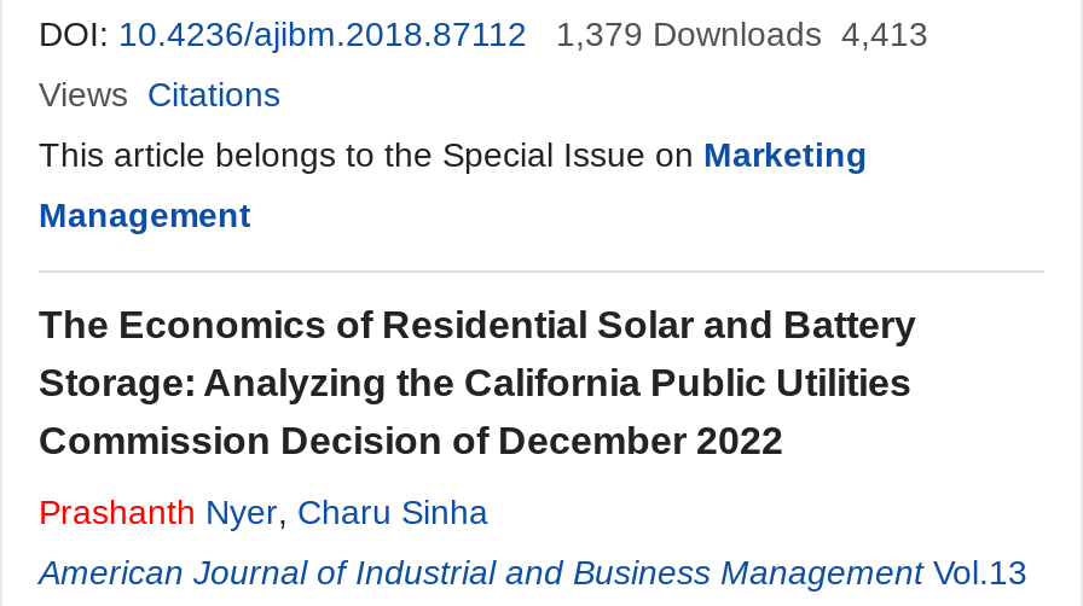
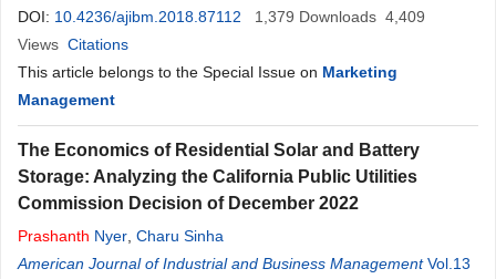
[39,14,928,53] DOI: 10.4236/ajibm.2018.87112 1,379 Downloads 4,413 -> [18,8,425,25] DOI: 10.4236/ajibm.2018.87112 1,379 Downloads 4,409

